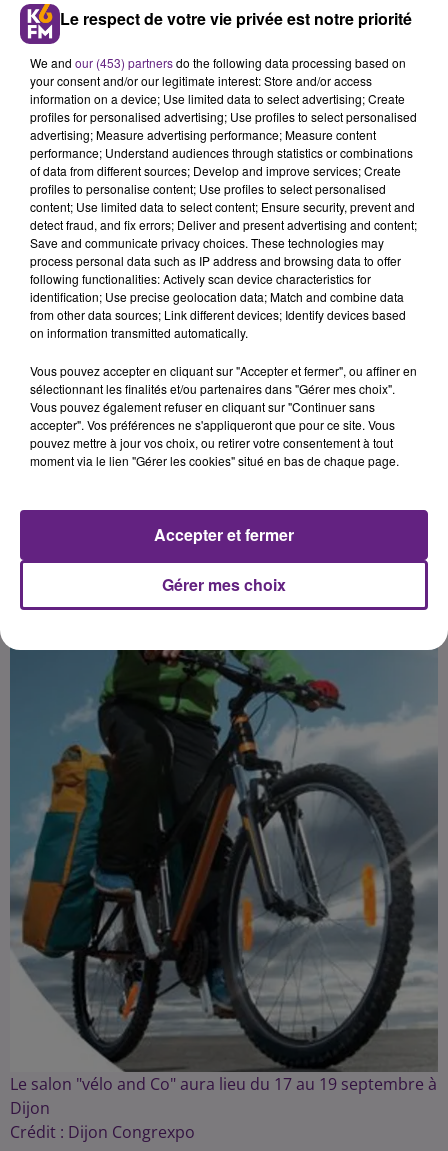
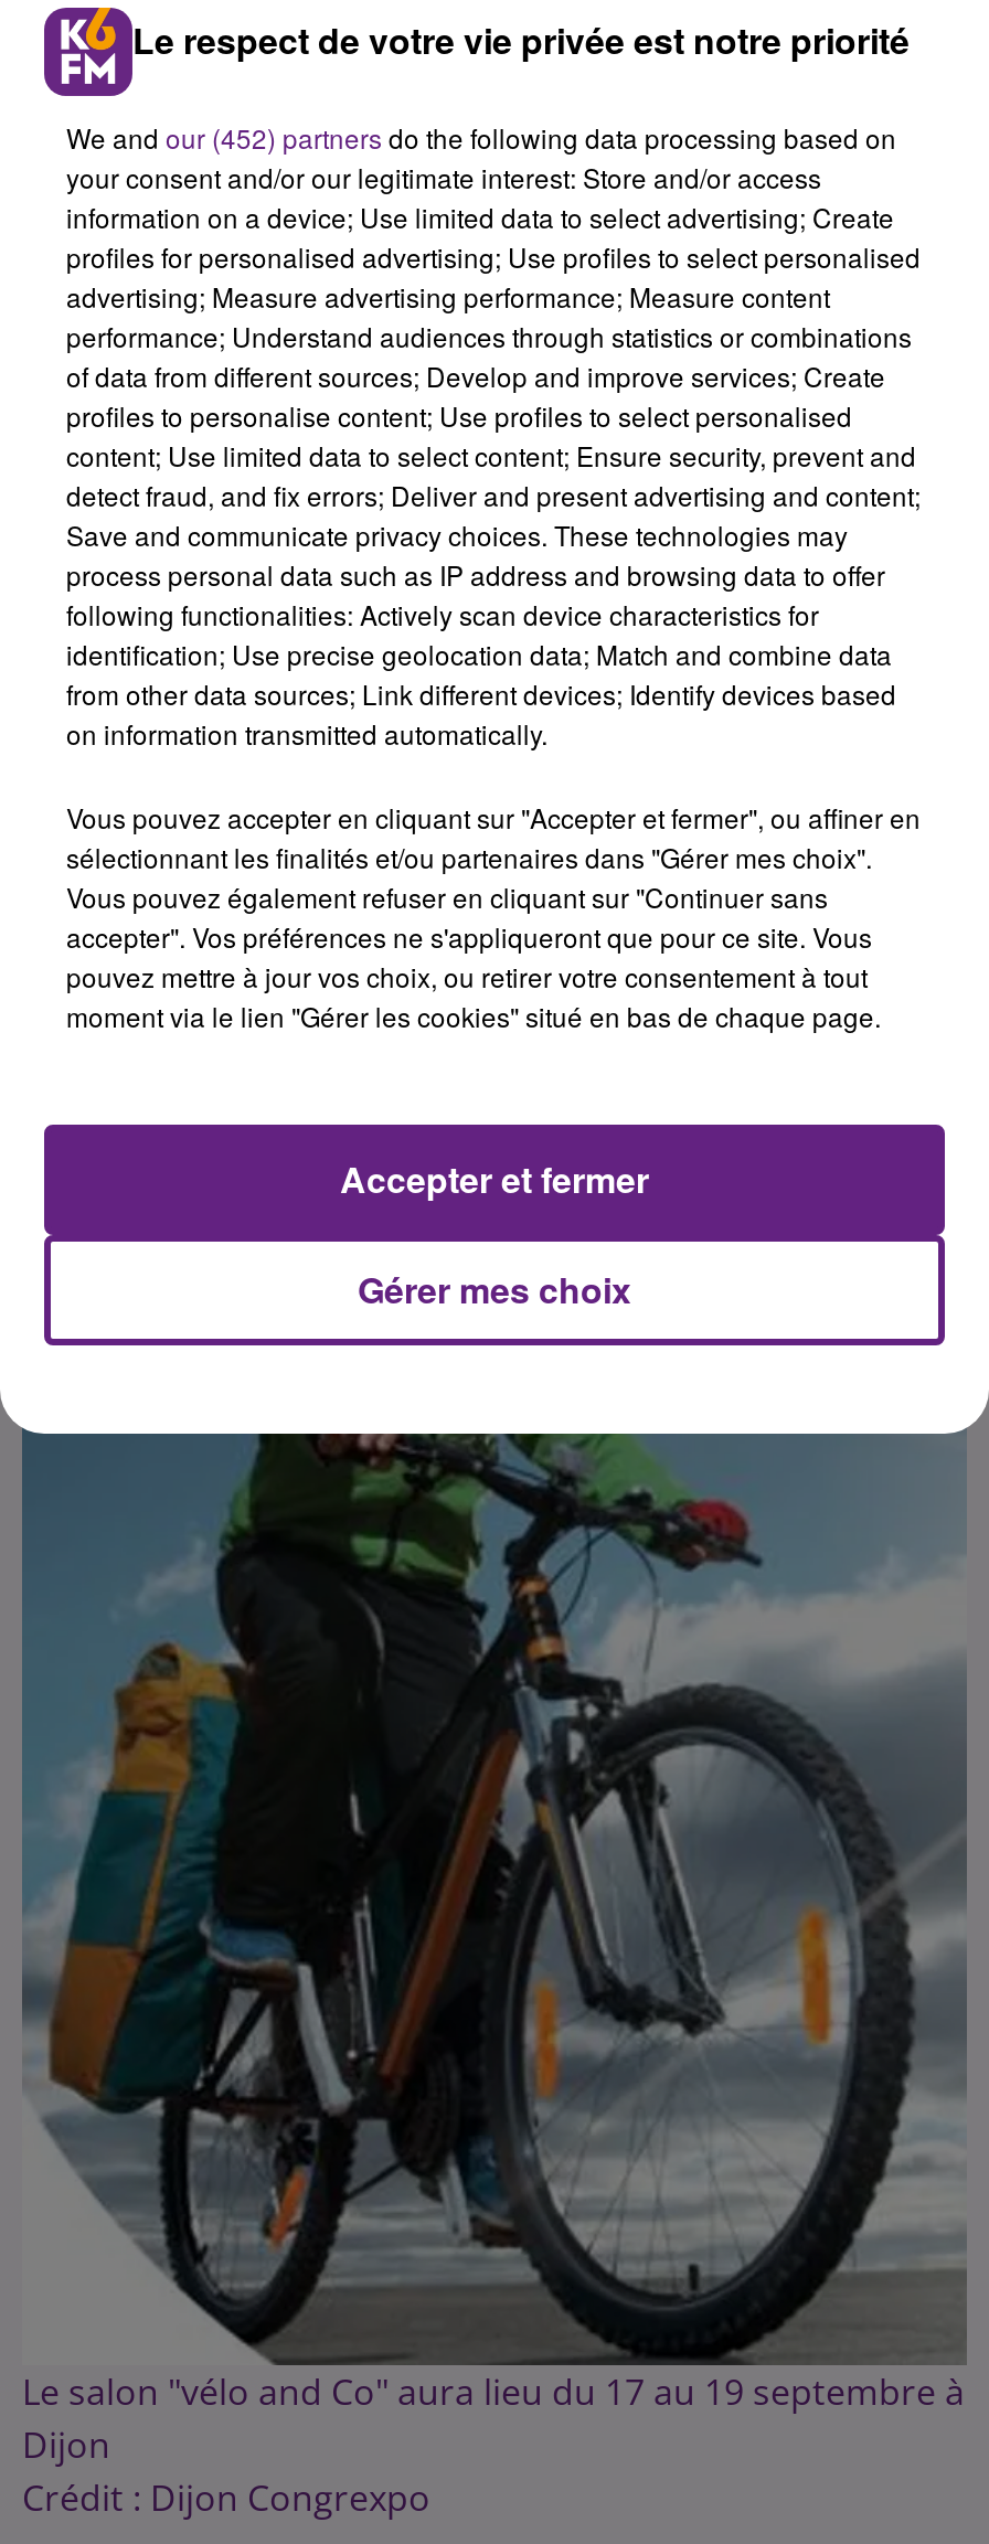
[30,54,406,71] We and our (453) partners do the following data processing based on -> [66,118,896,156] We and our (452) partners do the following data processing based on

